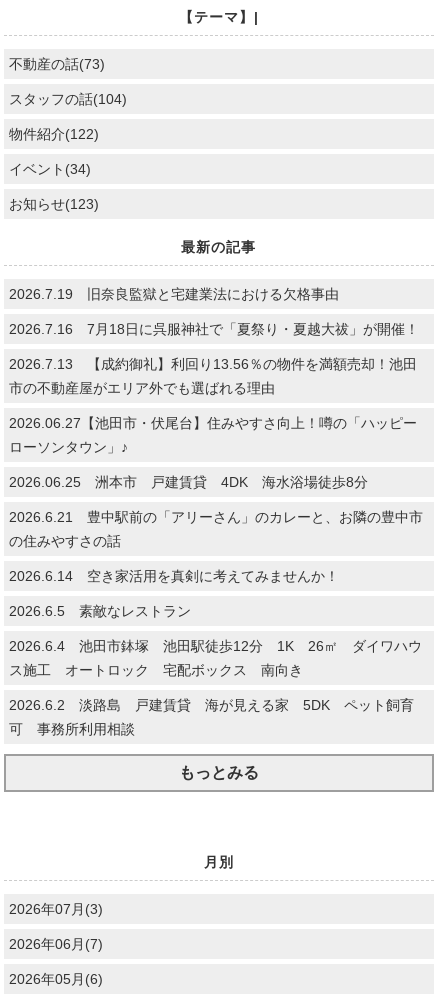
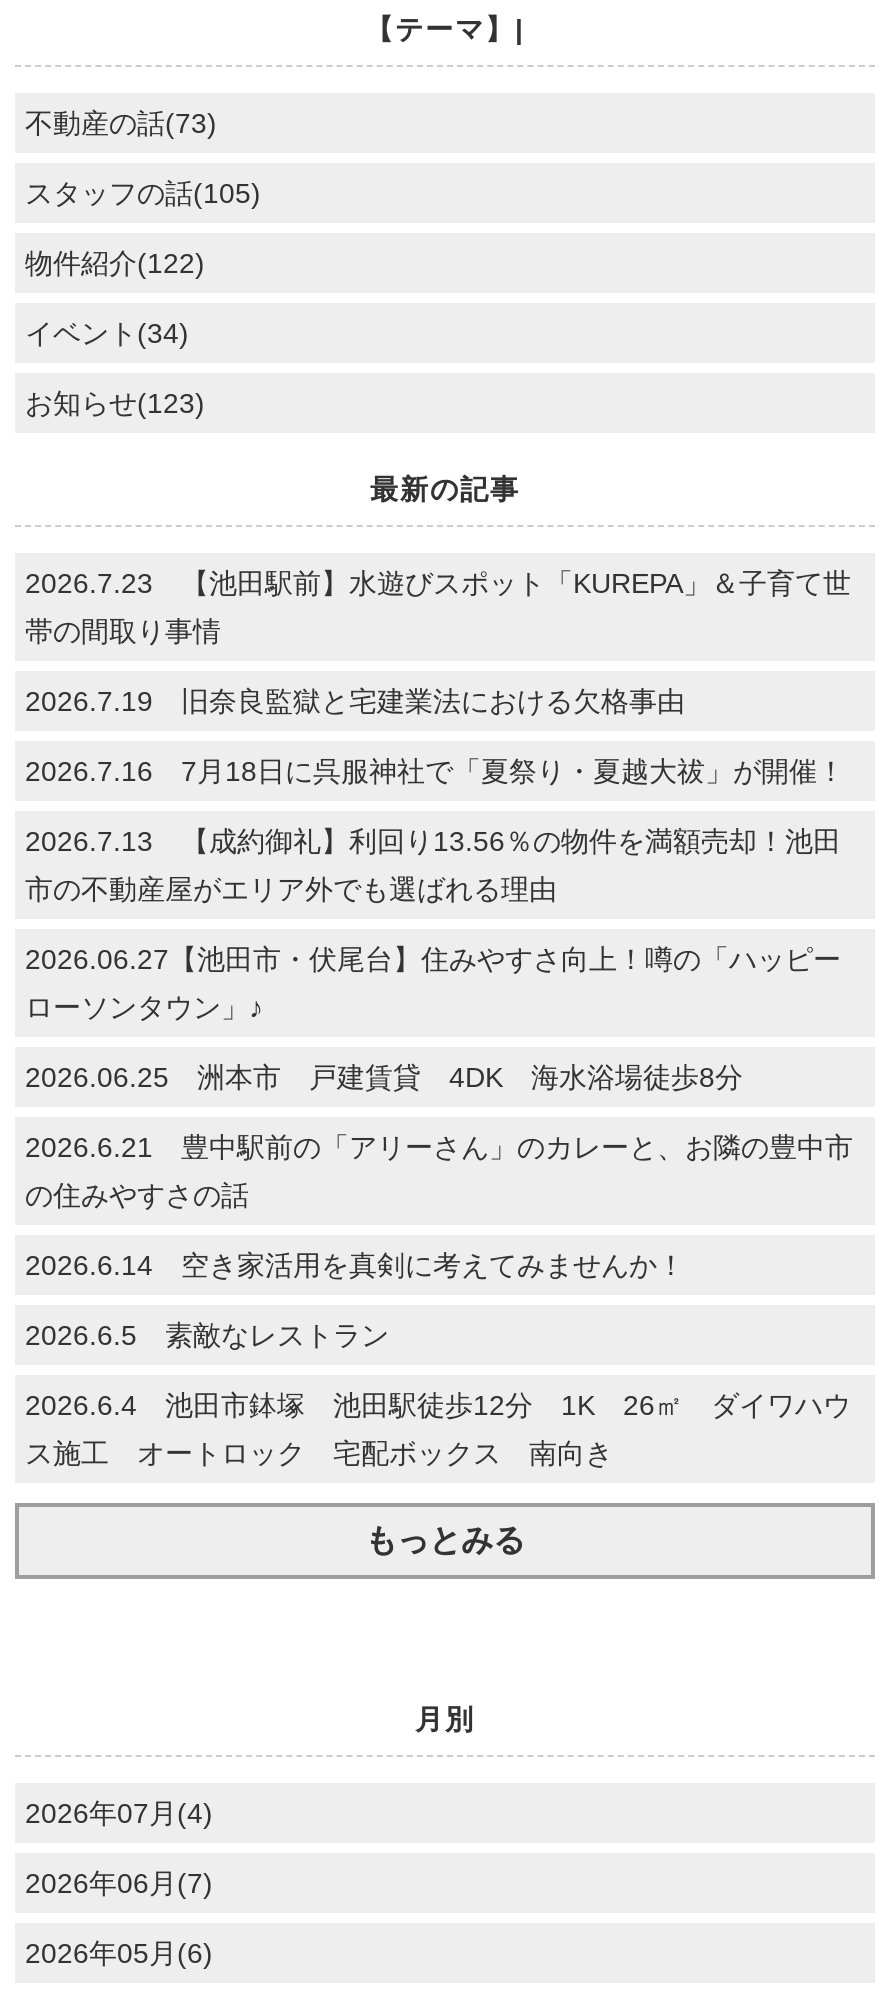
[9,91,127,107] スタッフの話(104) -> [25,176,261,208] スタッフの話(105)
none -> [25,566,851,646] 2026.7.23 【池田駅前】水遊びスポット「KUREPA」＆子育て世 | 帯の間取り事情
moved [9,286,423,678] -> [25,684,853,1468]: 2026.7.19 旧奈良監獄と宅建業法における欠格事由 | 2026.7.16 7月18日に呉服神社で「夏祭り・夏越大祓」が開催！ | 2026.7.13 【成約御礼】利回り13.56％の物件を満額売却！池田 | ... | 2026.6.5 素敵なレストラン | ス施工 オートロック 宅配ボックス 南向き
[9,697,414,737] 2026.6.2 淡路島 戸建賃貸 海が見える家 5DK ペット飼育 | 可 事務所利用相談 -> none
[9,901,103,917] 2026年07月(3) -> [25,1796,213,1828] 2026年07月(4)

